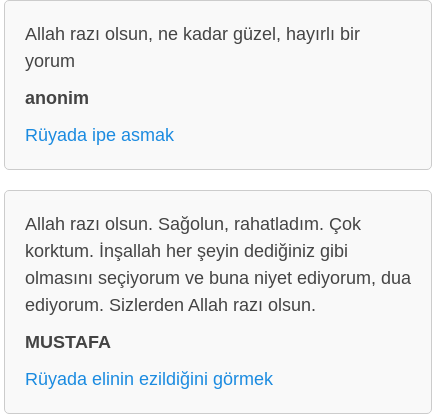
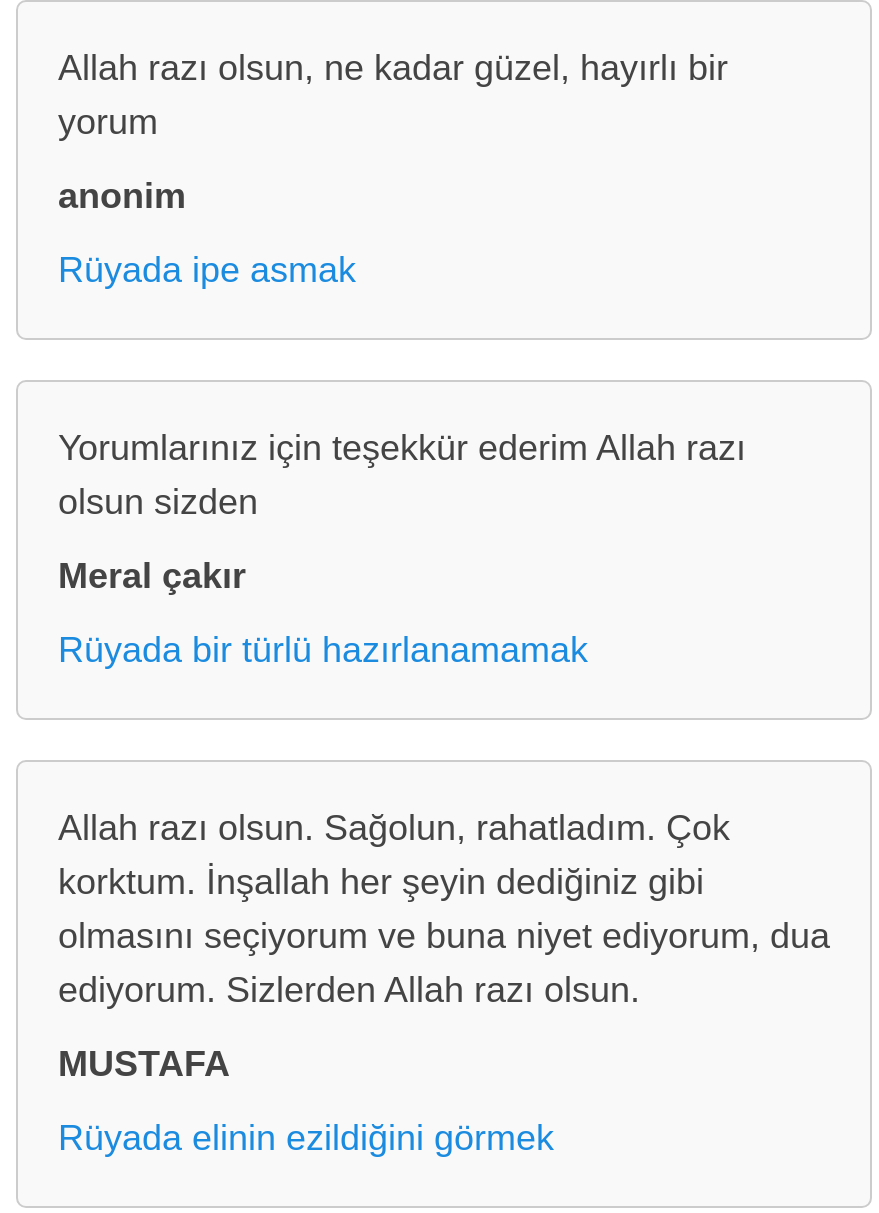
none -> [58,428,746,670] Yorumlarınız için teşekkür ederim Allah razı | olsun sizden | Meral çakır | Rüyada bir türlü hazırlanamamak

